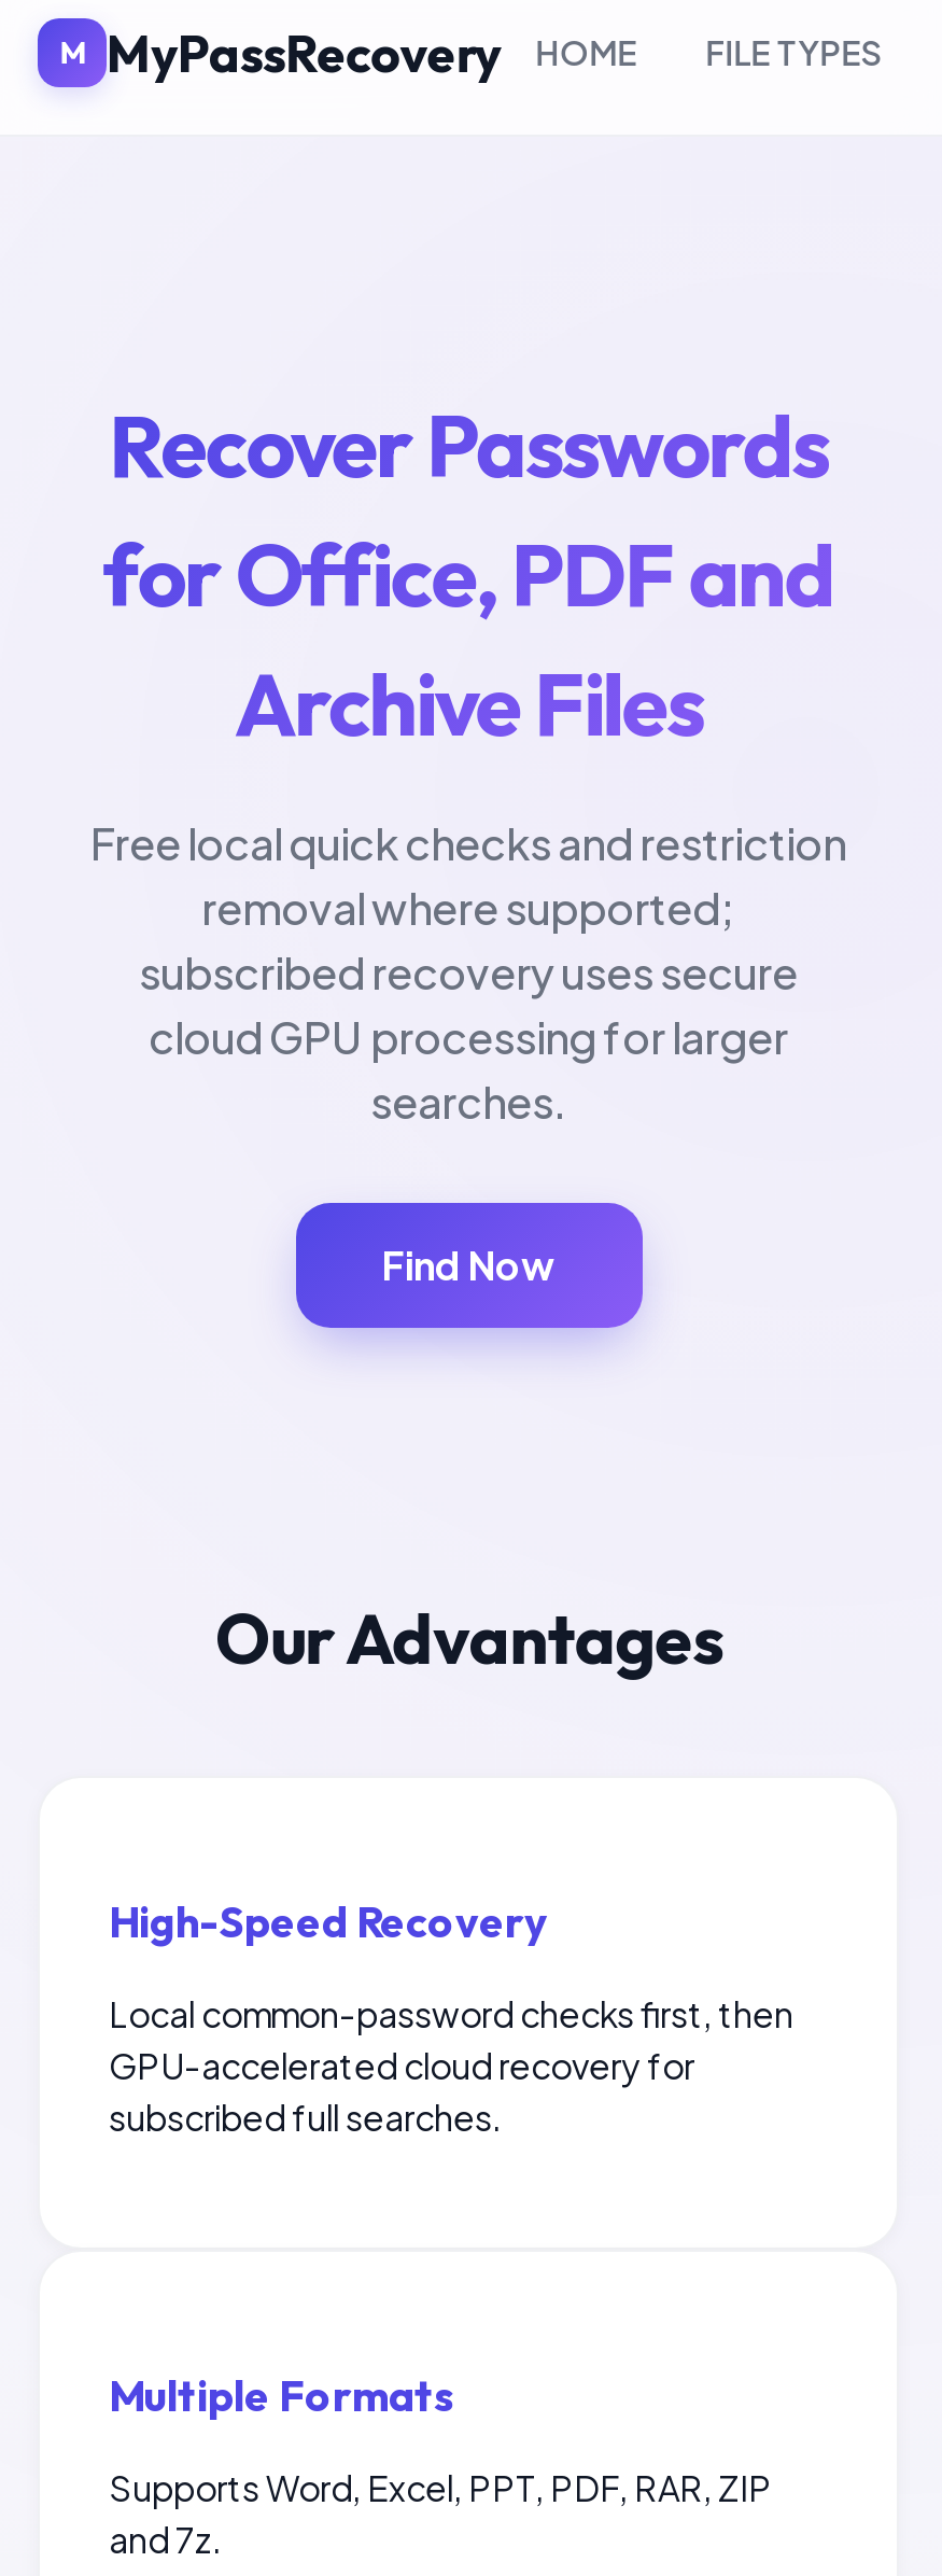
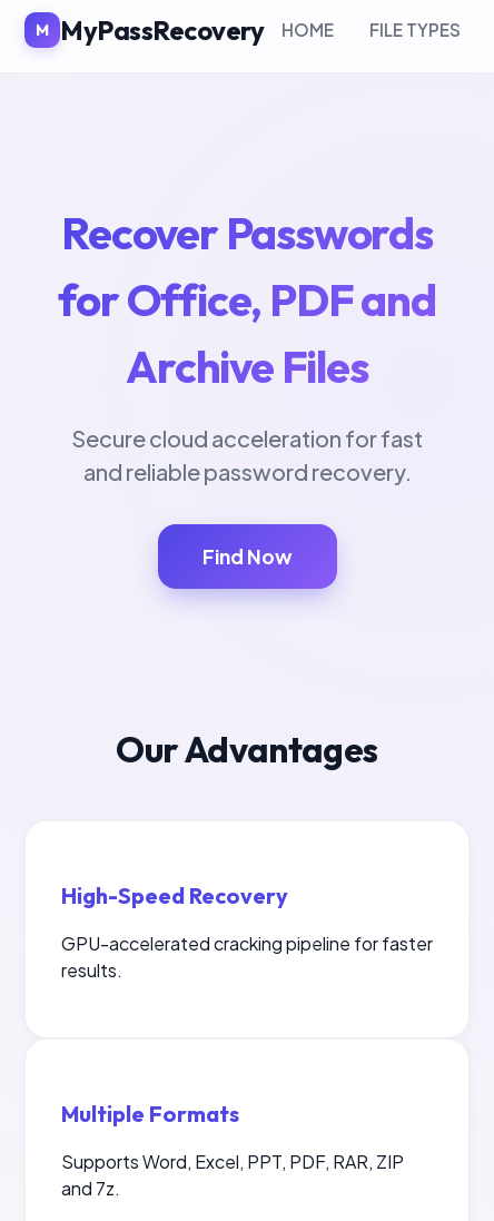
[90,816,846,1128] Free local quick checks and restriction | removal where supported; | subscribed recovery uses secure | cloud GPU processing for larger | searches. -> [71,424,423,486] Secure cloud acceleration for fast | and reliable password recovery.
[109,1992,793,2140] Local common-password checks first, then | GPU-accelerated cloud recovery for | subscribed full searches. -> [61,932,433,982] GPU-accelerated cracking pipeline for faster | results.

